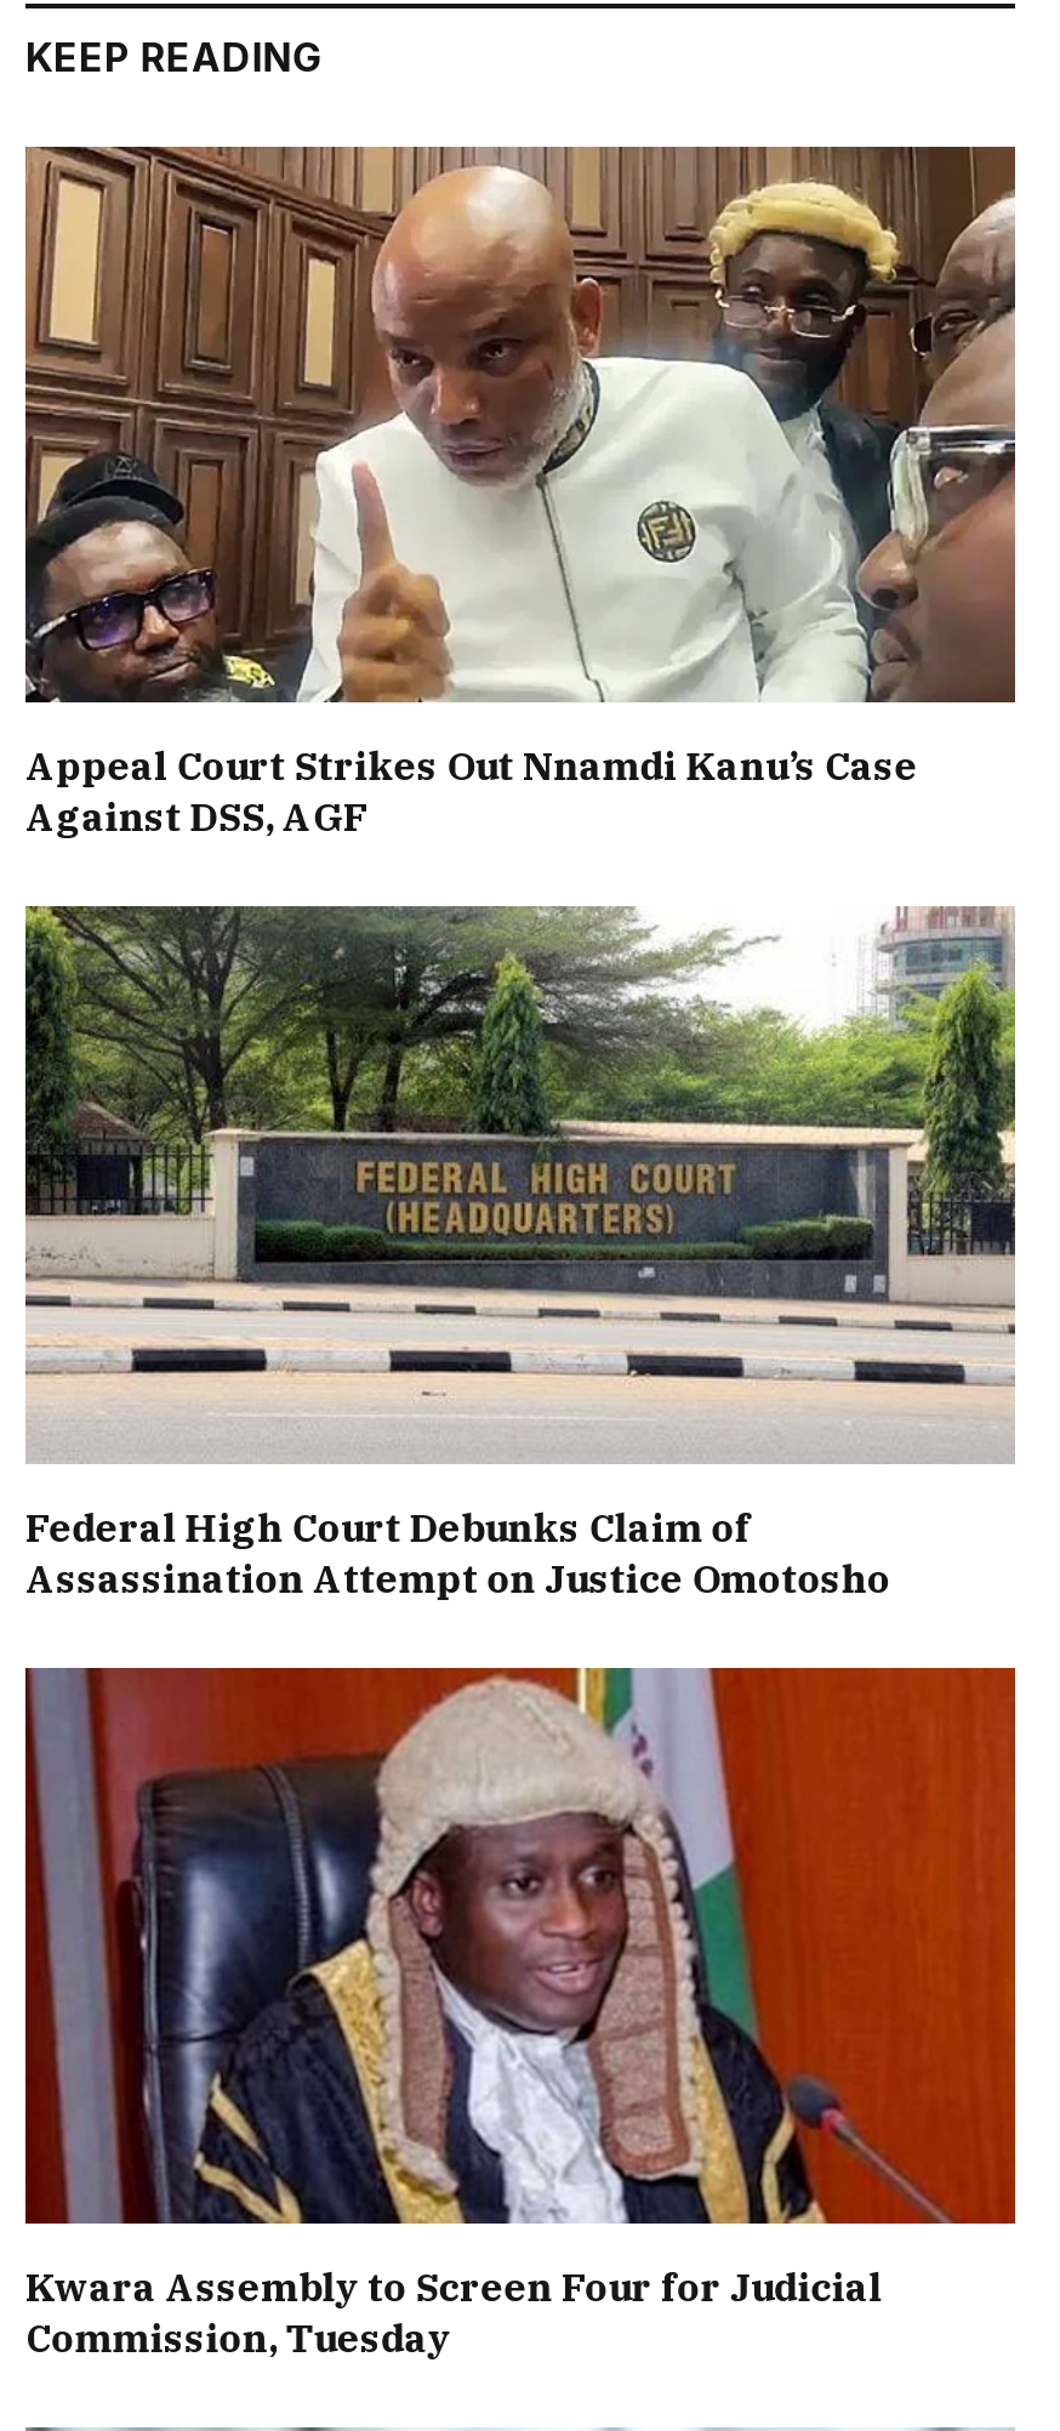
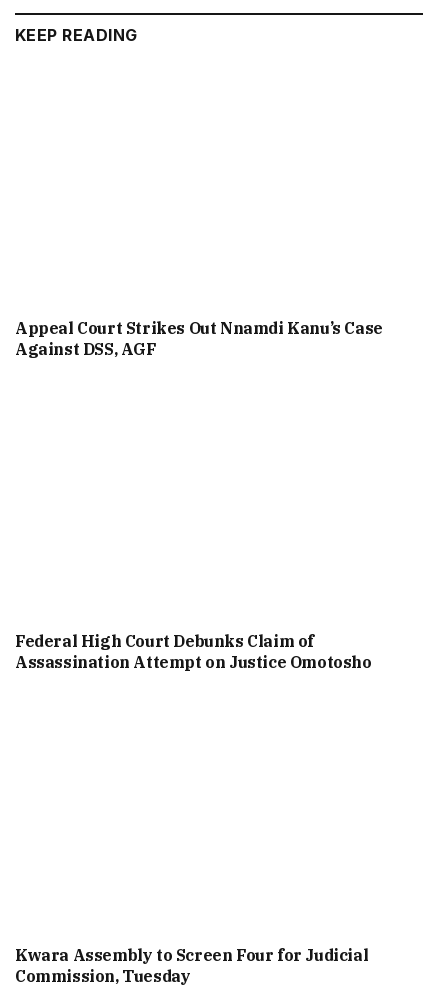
[23,143,1018,706] [image] -> none
[23,903,1018,1465] [image] -> none
[23,1664,1018,2227] [image] -> none

